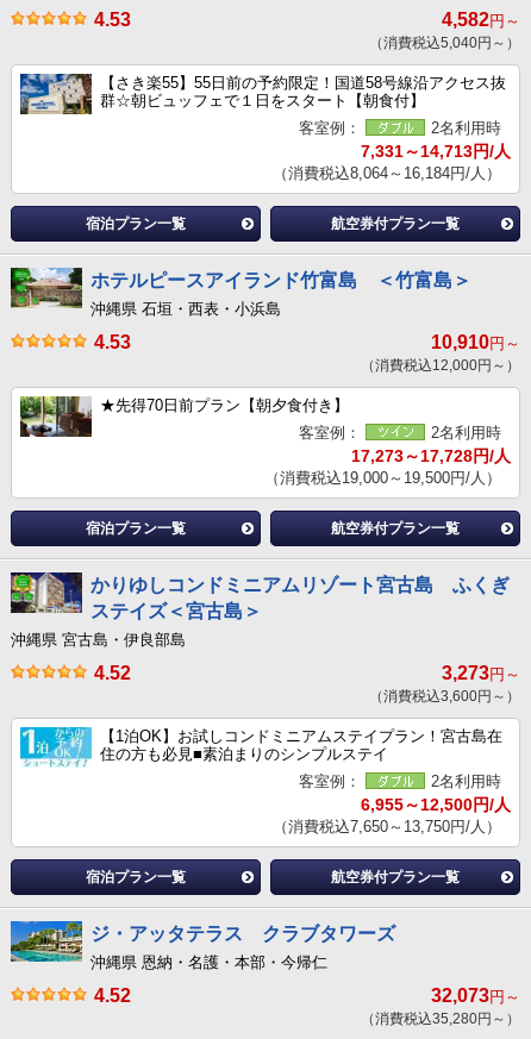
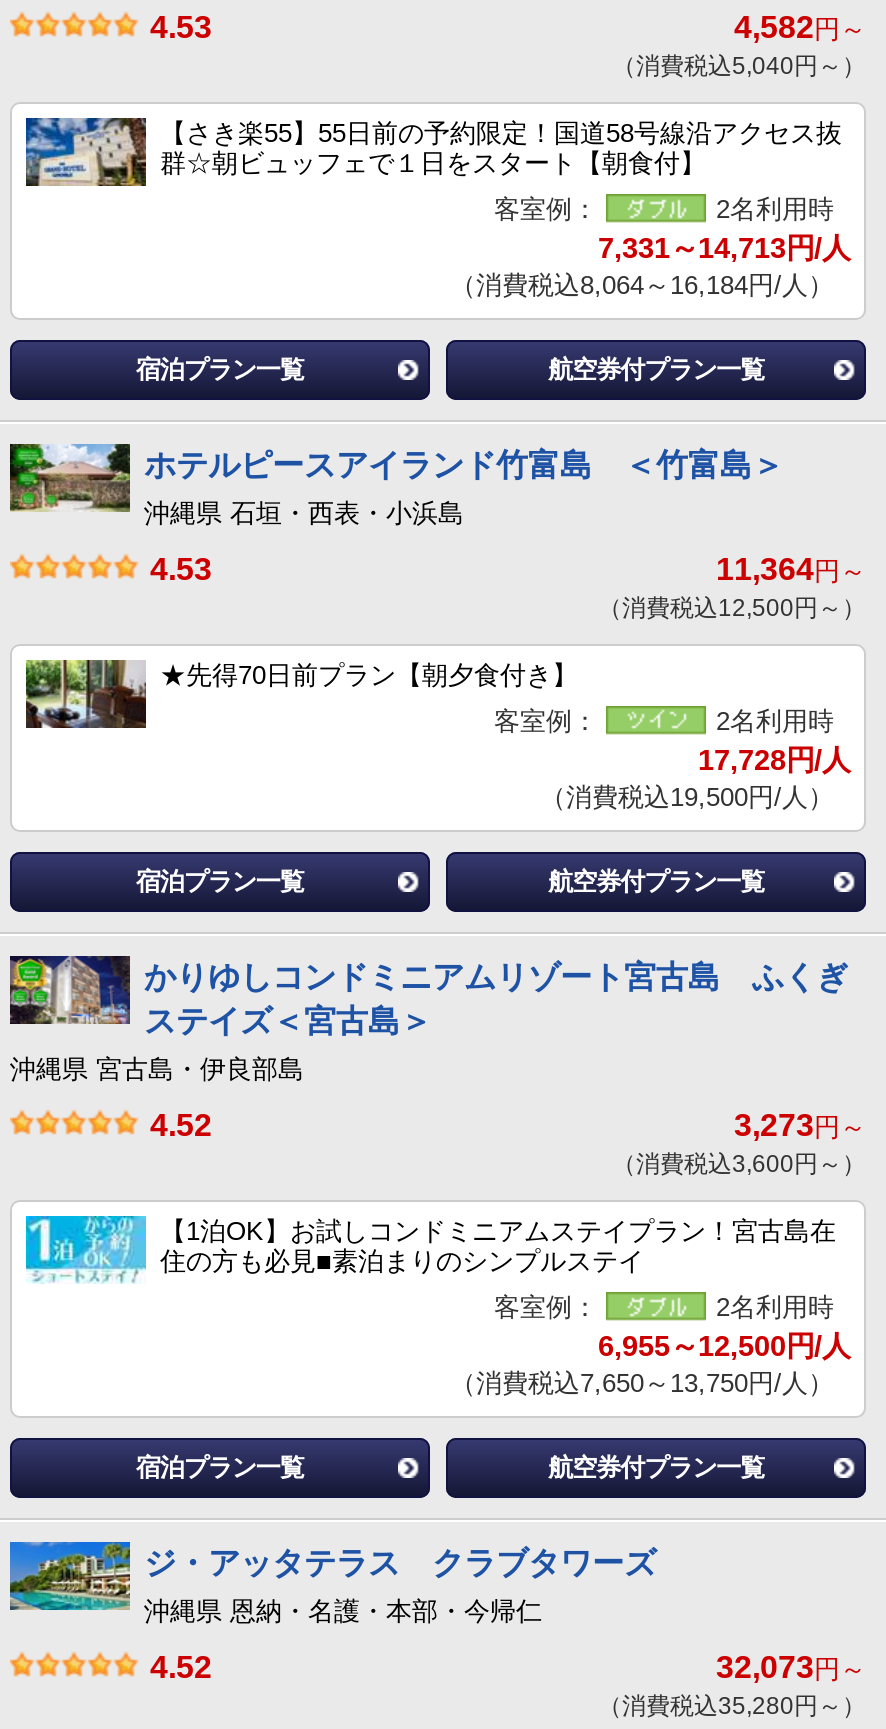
[431,332,520,352] 10,910円～ -> [716,552,866,586] 11,364円～
[361,357,520,374] （消費税込12,000円～） -> [598,594,866,622] （消費税込12,500円～）
[264,446,511,487] 17,273～17,728円/人 | （消費税込19,000～19,500円/人） -> [540,744,850,812] 17,728円/人 | （消費税込19,500円/人）

